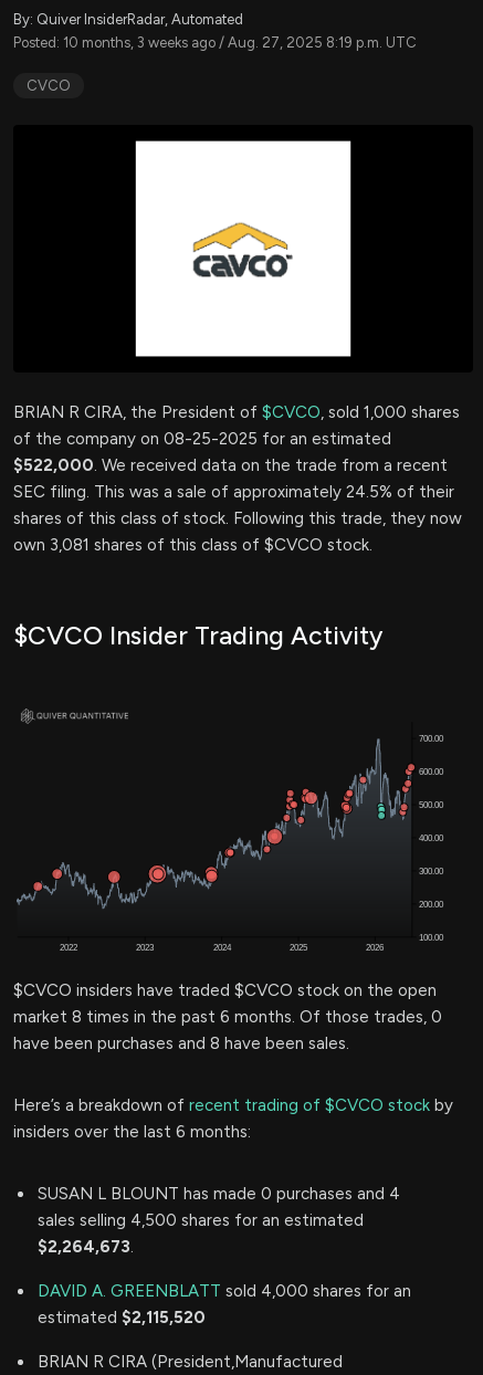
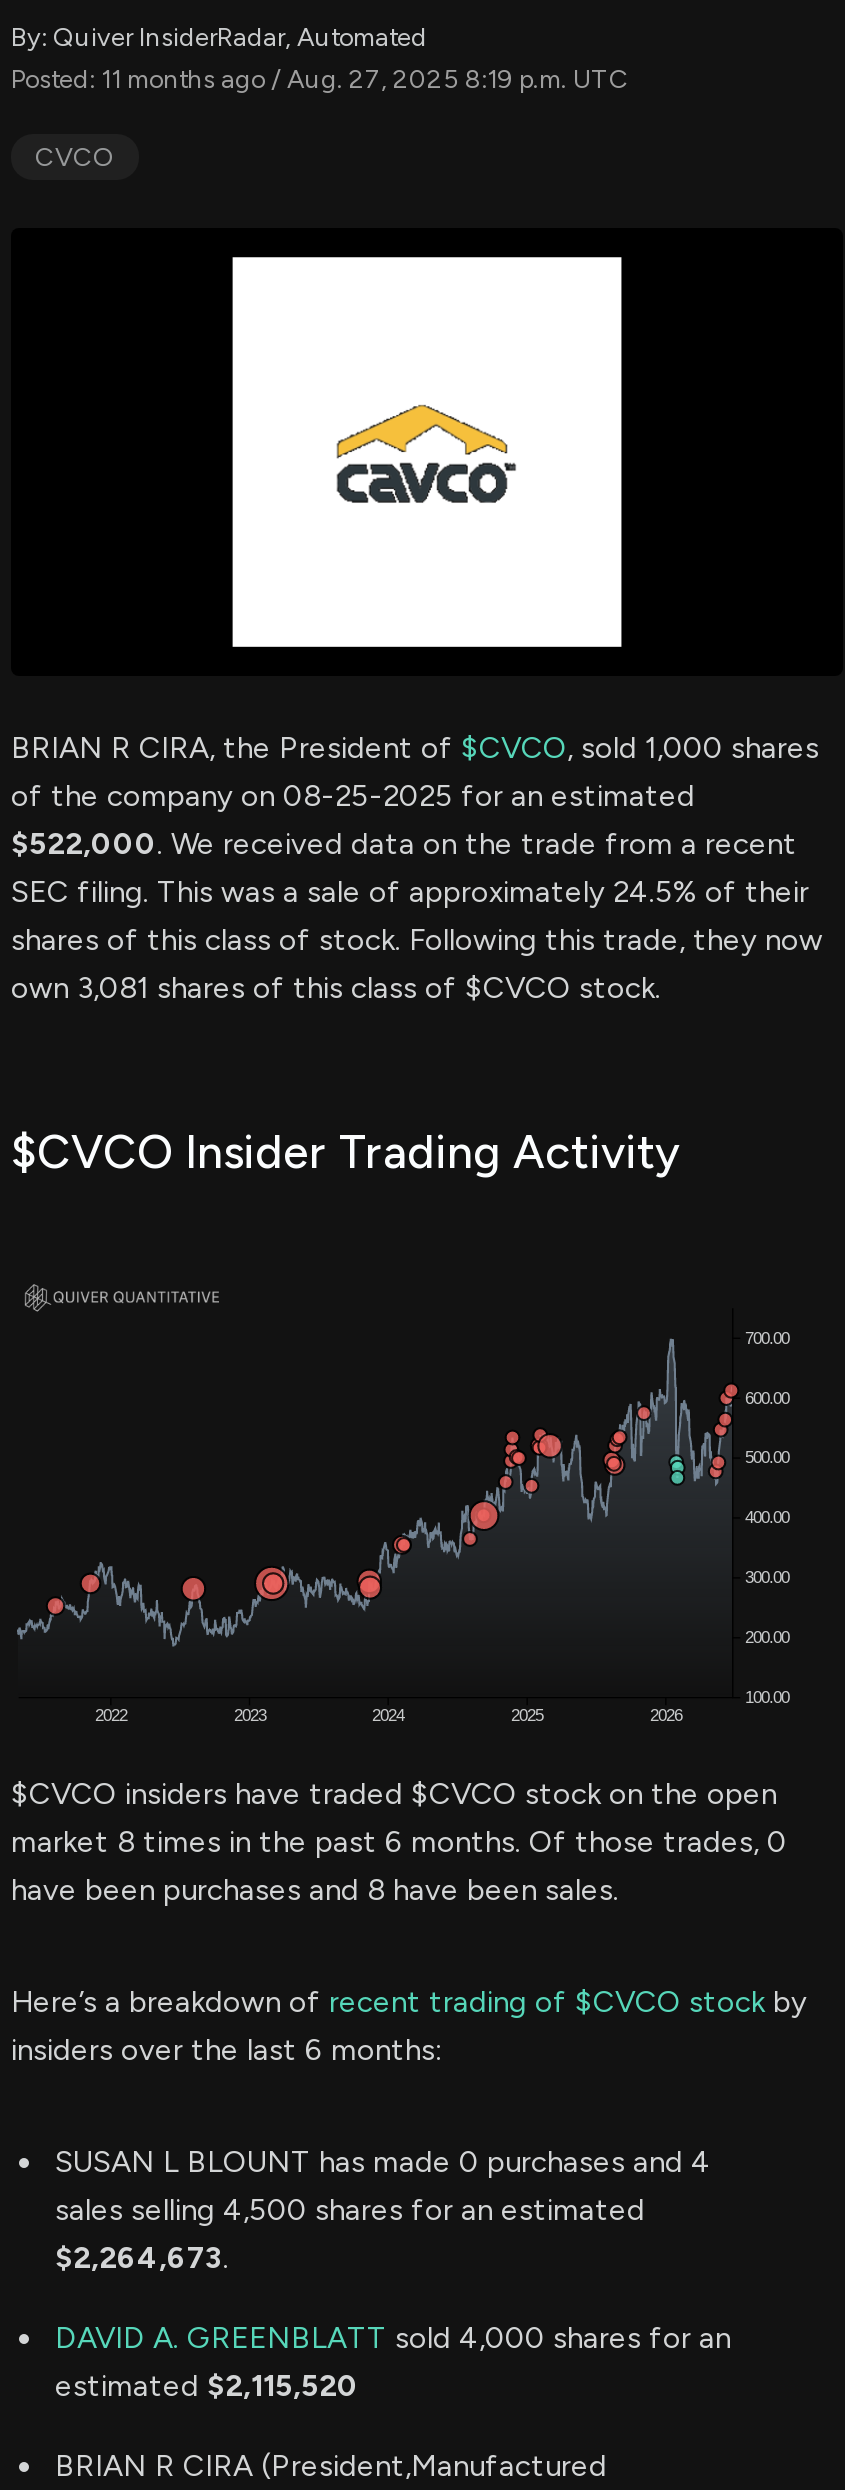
[13,34,417,51] Posted: 10 months, 3 weeks ago / Aug. 27, 2025 8:19 p.m. UTC -> [11,64,629,94] Posted: 11 months ago / Aug. 27, 2025 8:19 p.m. UTC

